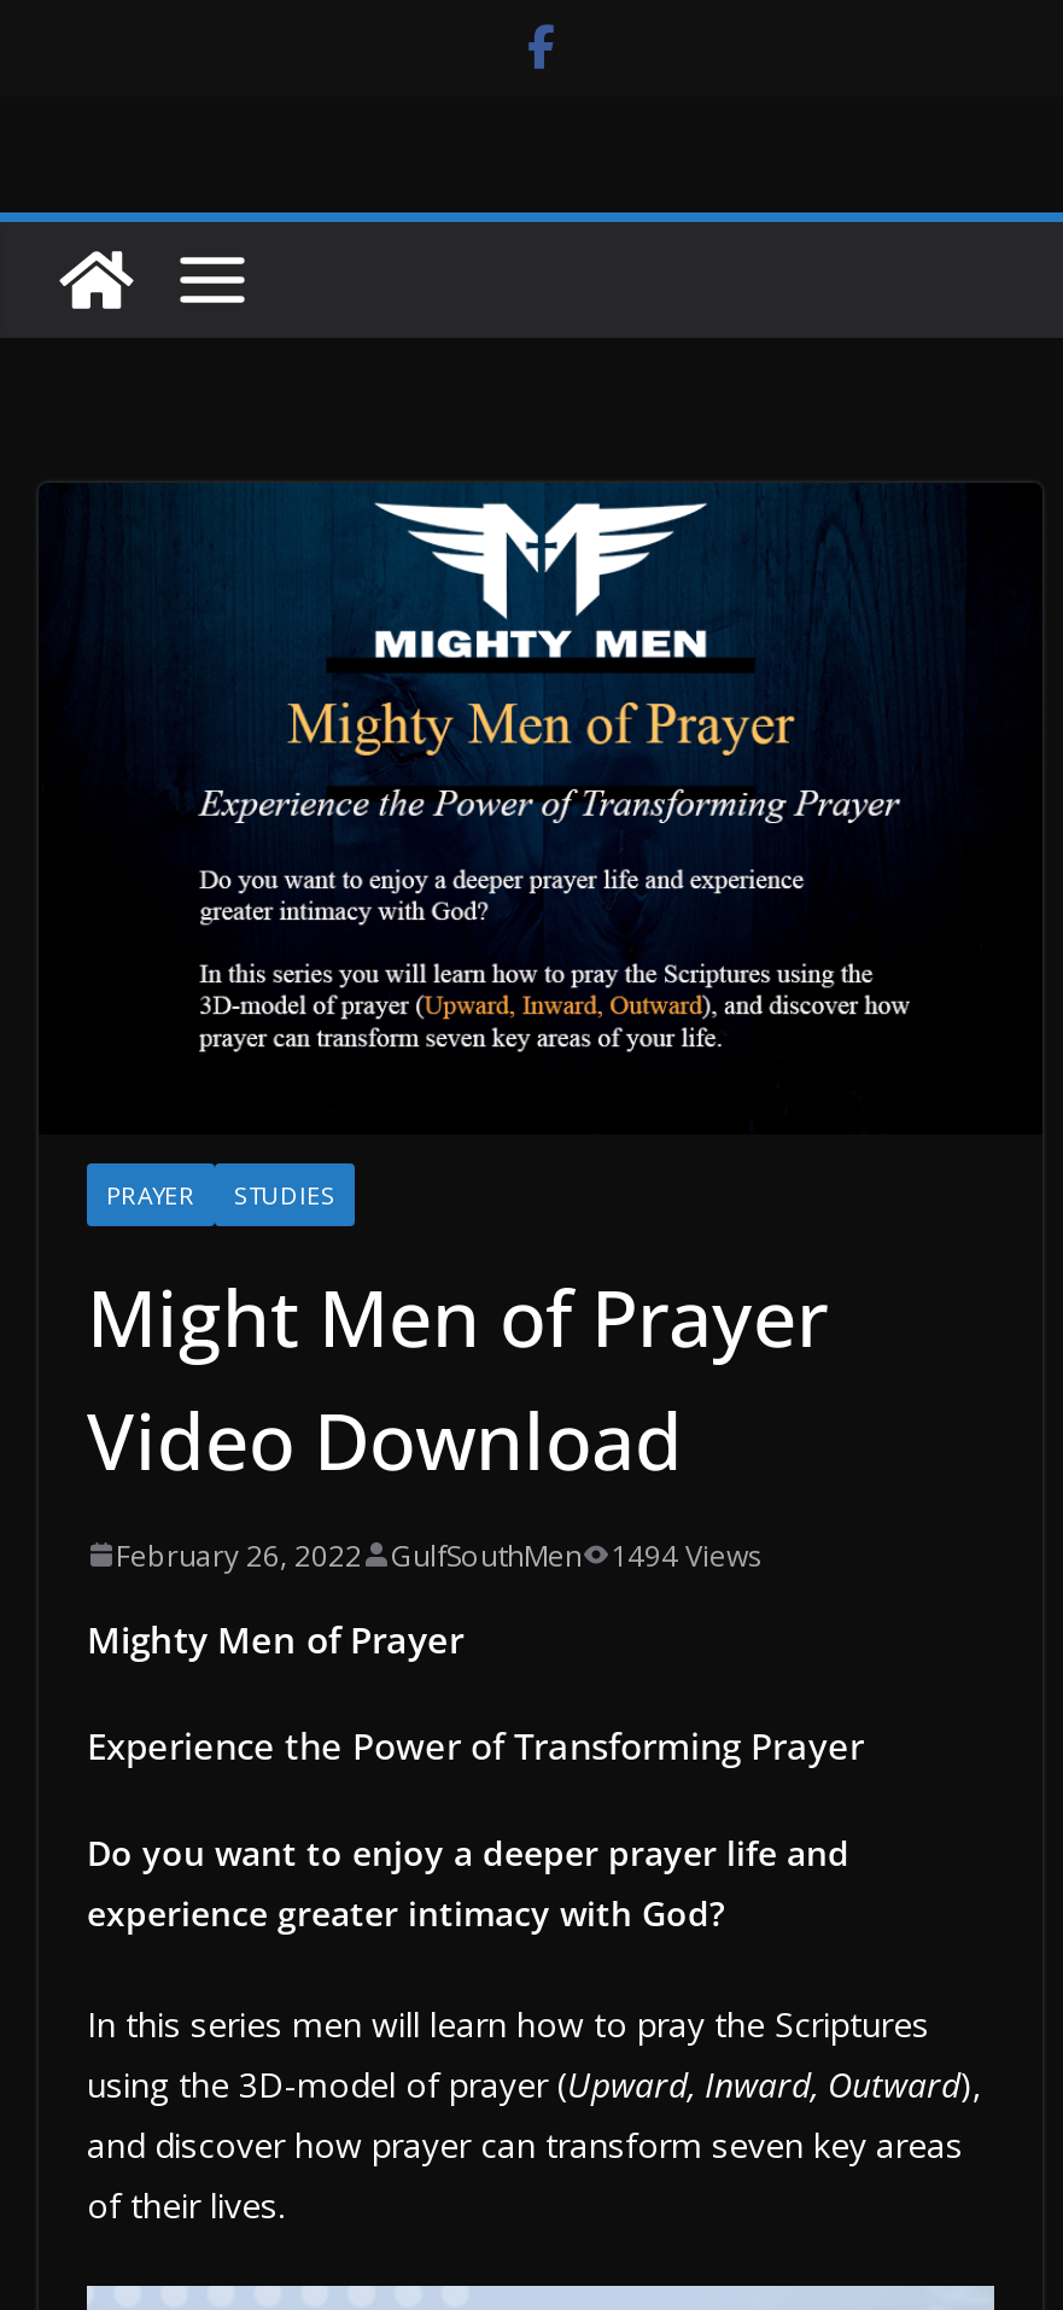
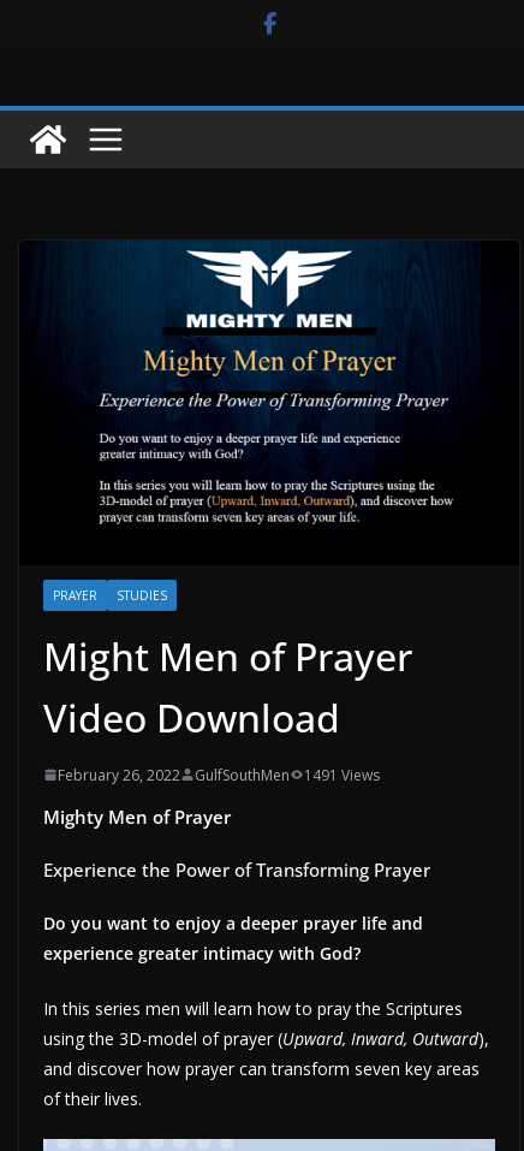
[116,1535,763,1576] February 26, 2022 GulfSouthMen 1494 Views -> [58,765,380,785] February 26, 2022 GulfSouthMen 1491 Views

